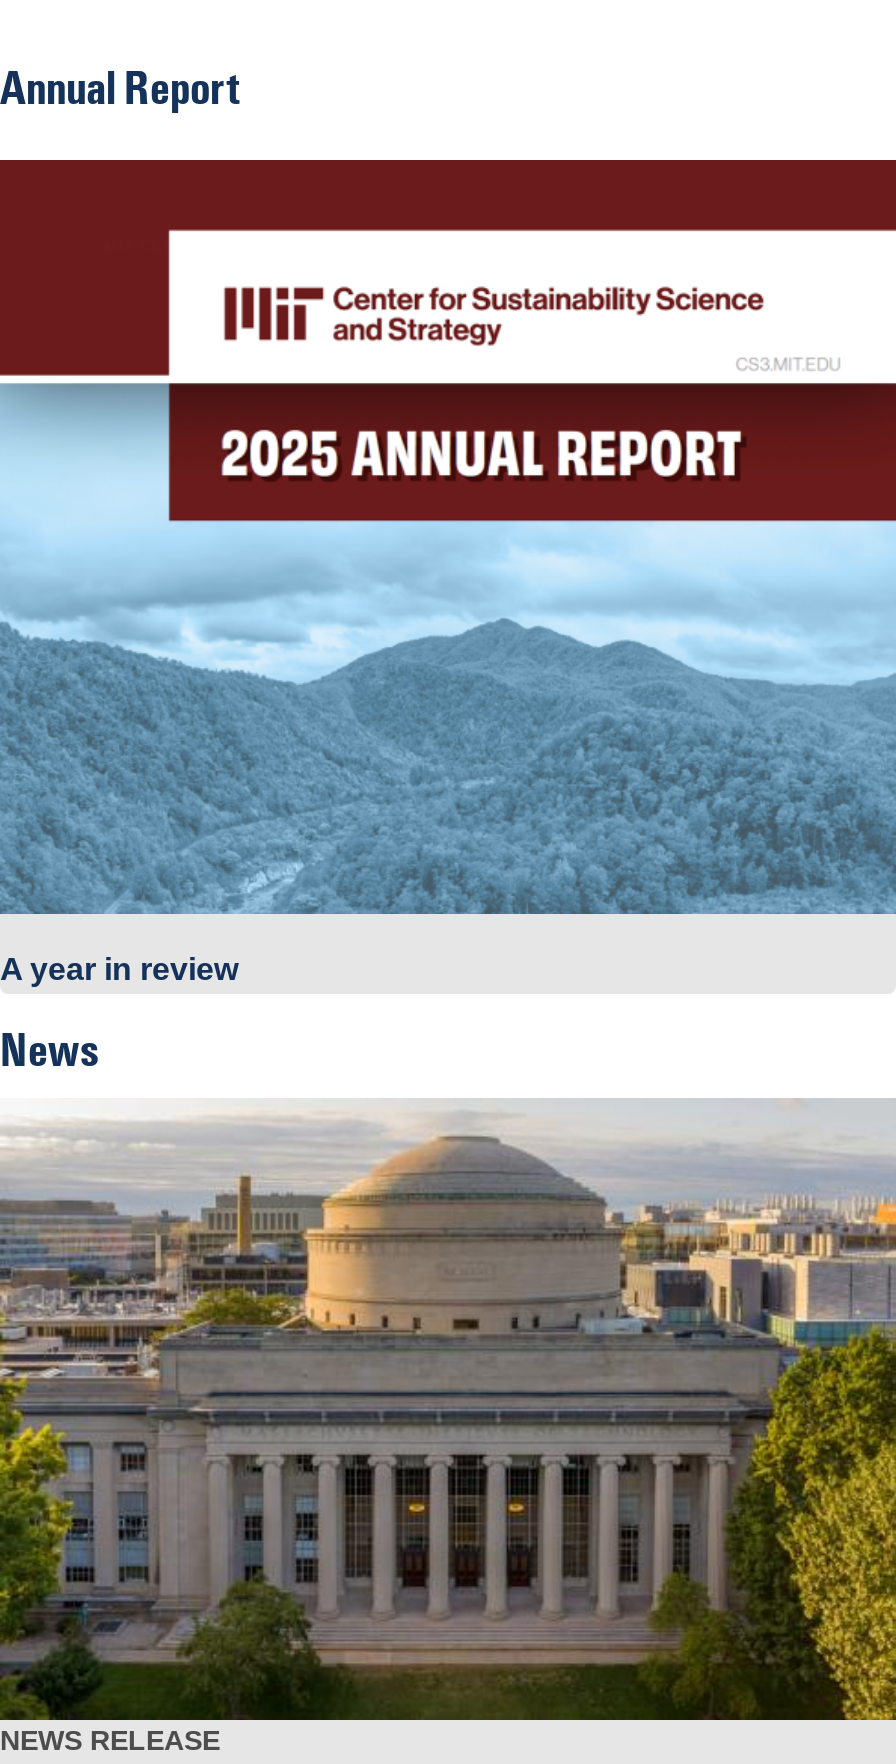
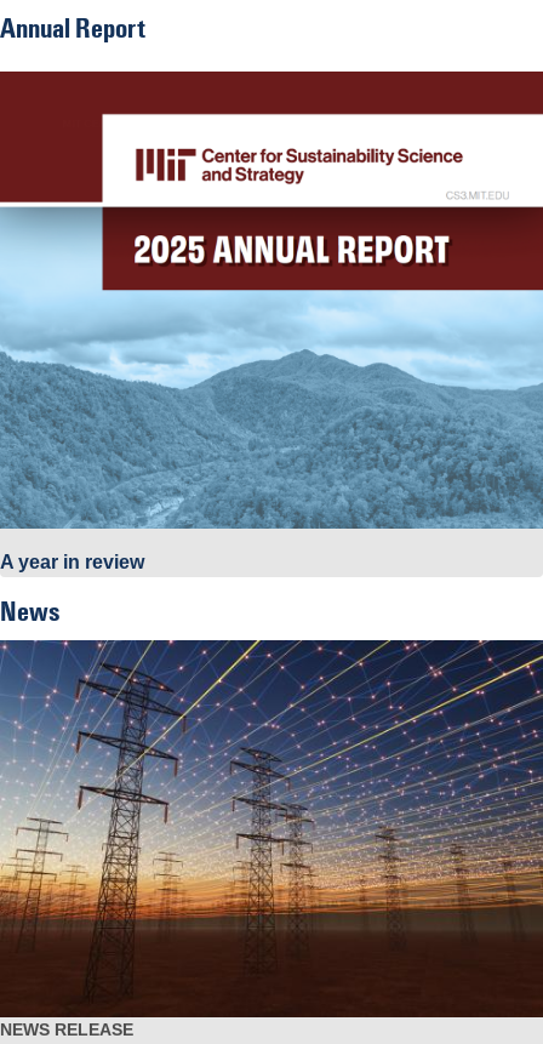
[6,1098,890,1722] [image] -> [4,639,539,1019] [image]

